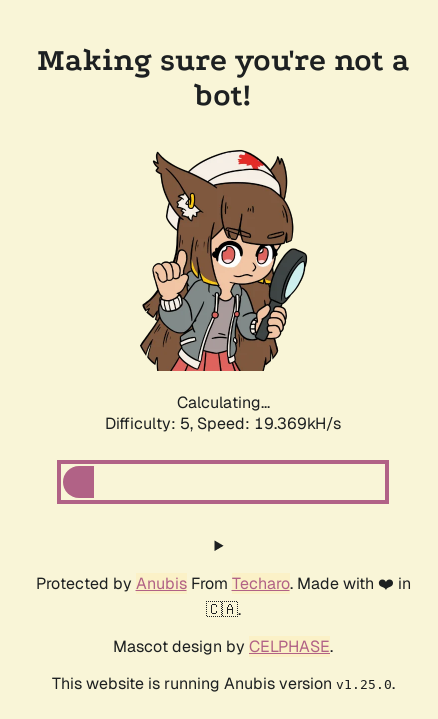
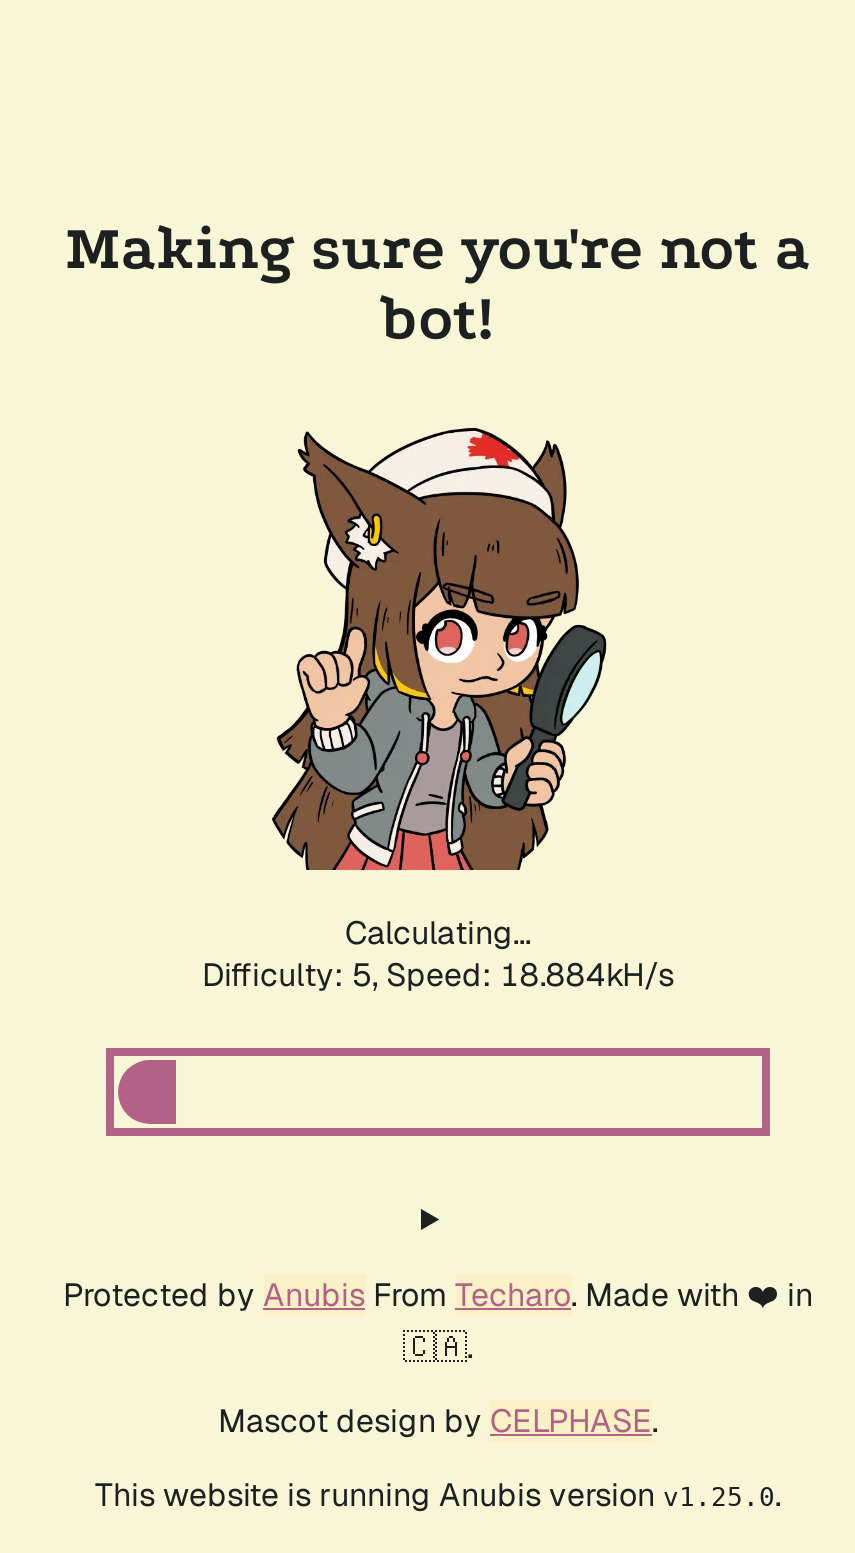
[105,413,341,434] Difficulty: 5, Speed: 19.369kH/s -> [202,954,674,996] Difficulty: 5, Speed: 18.884kH/s

